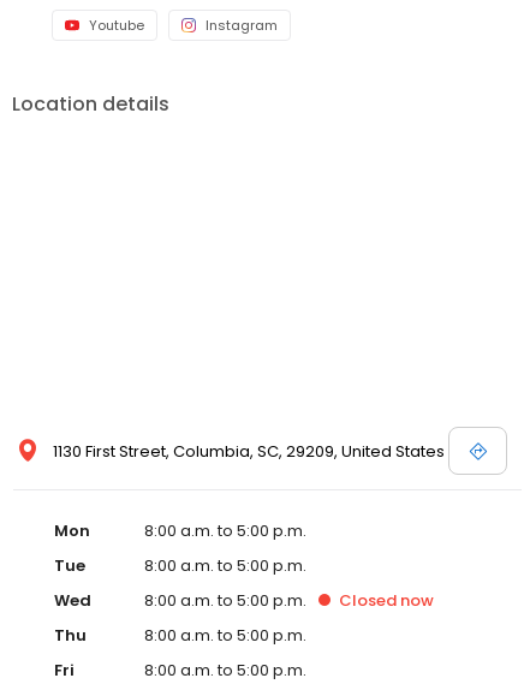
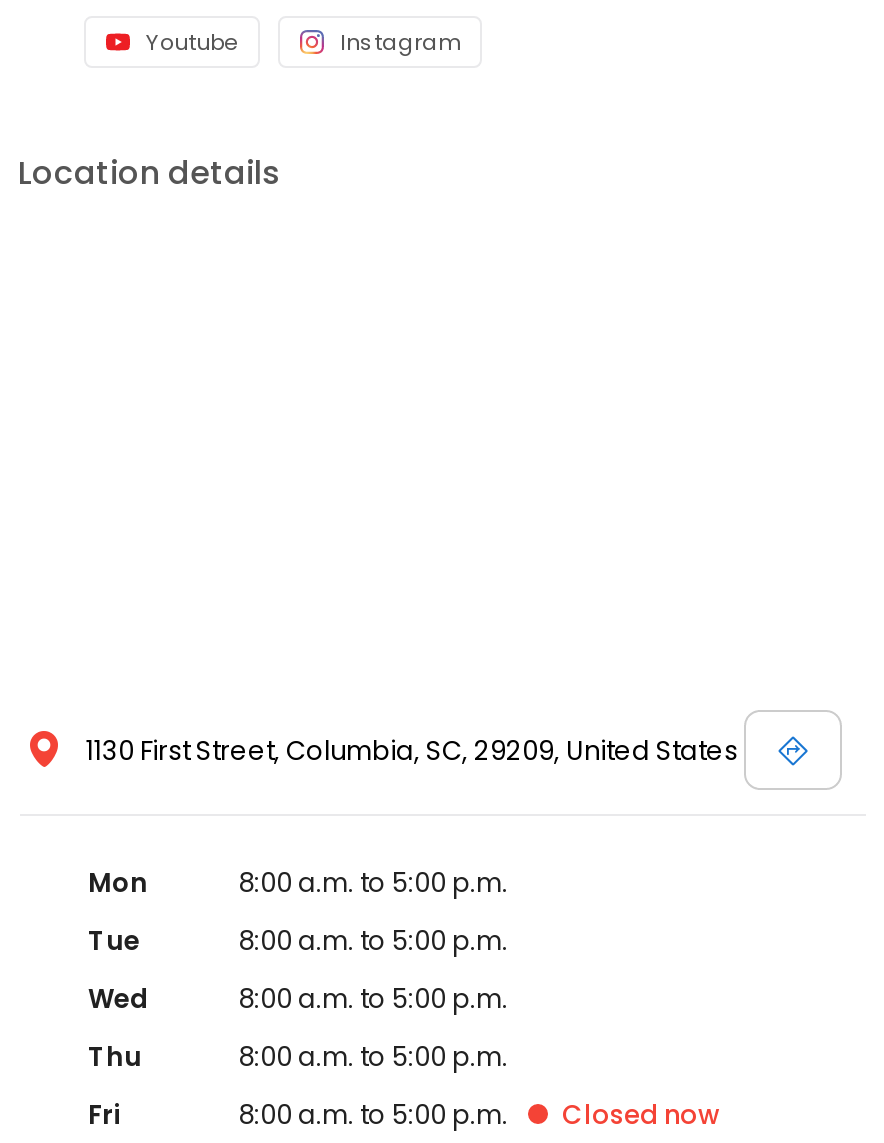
moved [339,589,434,612] -> [562,1096,720,1134]: Closed now

